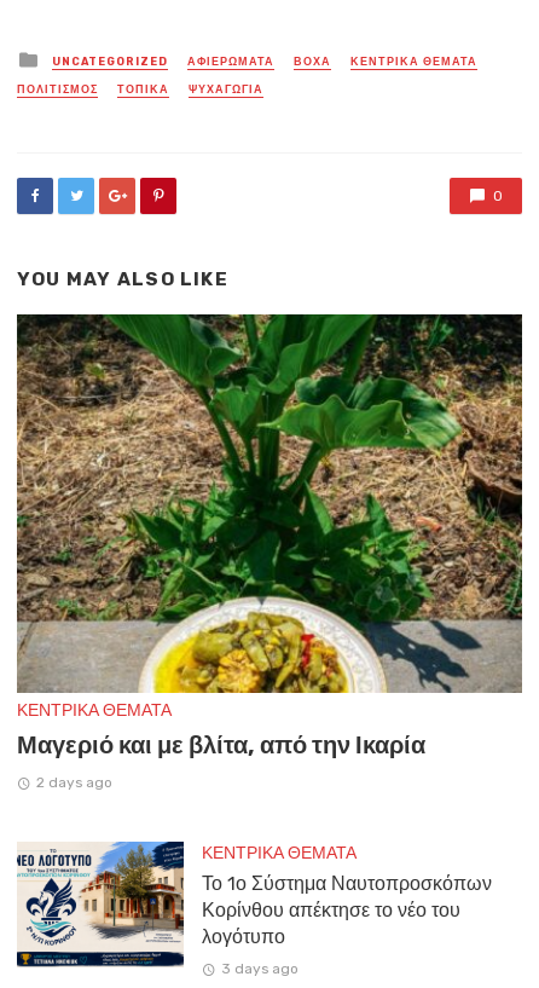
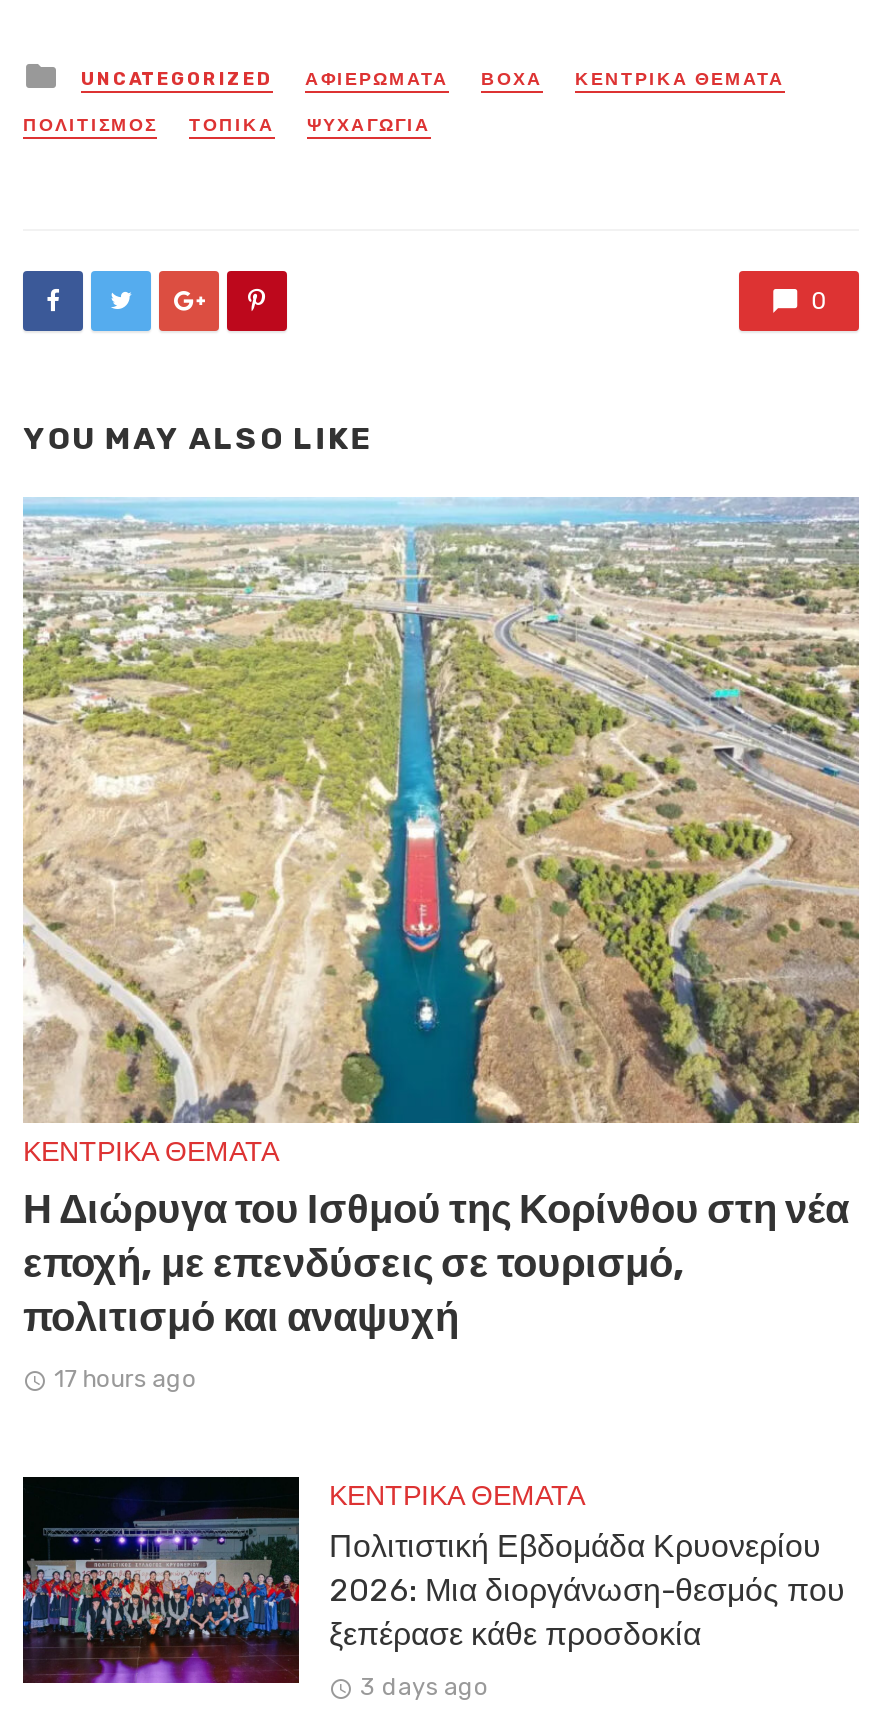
[16,313,523,760] [image] | Μαγεριό και με βλίτα, από την Ικαρία -> [21,497,861,1341] [image] | Η Διώρυγα του Ισθμού της Κορίνθου στη νέα | εποχή, με επενδύσεις σε τουρισμό, | πολιτισμό και αναψυχή
[36,774,112,791] 2 days ago -> [54,1365,196,1393] 17 hours ago
[17,840,492,967] [image] | Το 1ο Σύστημα Ναυτοπροσκόπων | Κορίνθου απέκτησε το νέο του | λογότυπο -> [21,1475,845,1685] [image] | Πολιτιστική Εβδομάδα Κρυονερίου | 2026: Μια διοργάνωση-θεσμός που | ξεπέρασε κάθε προσδοκία

